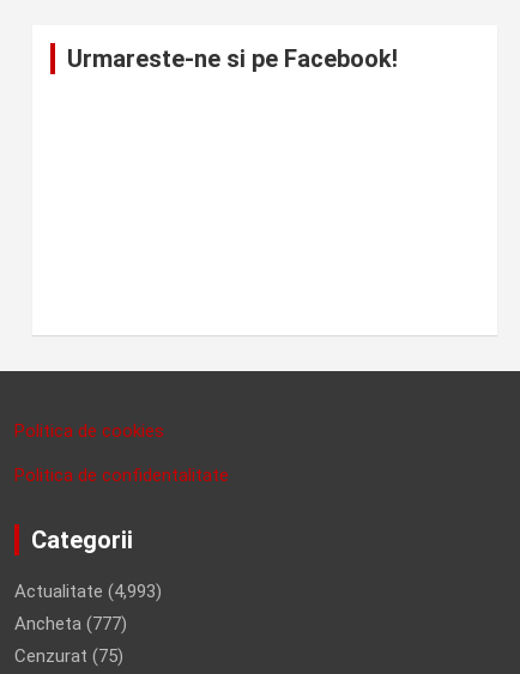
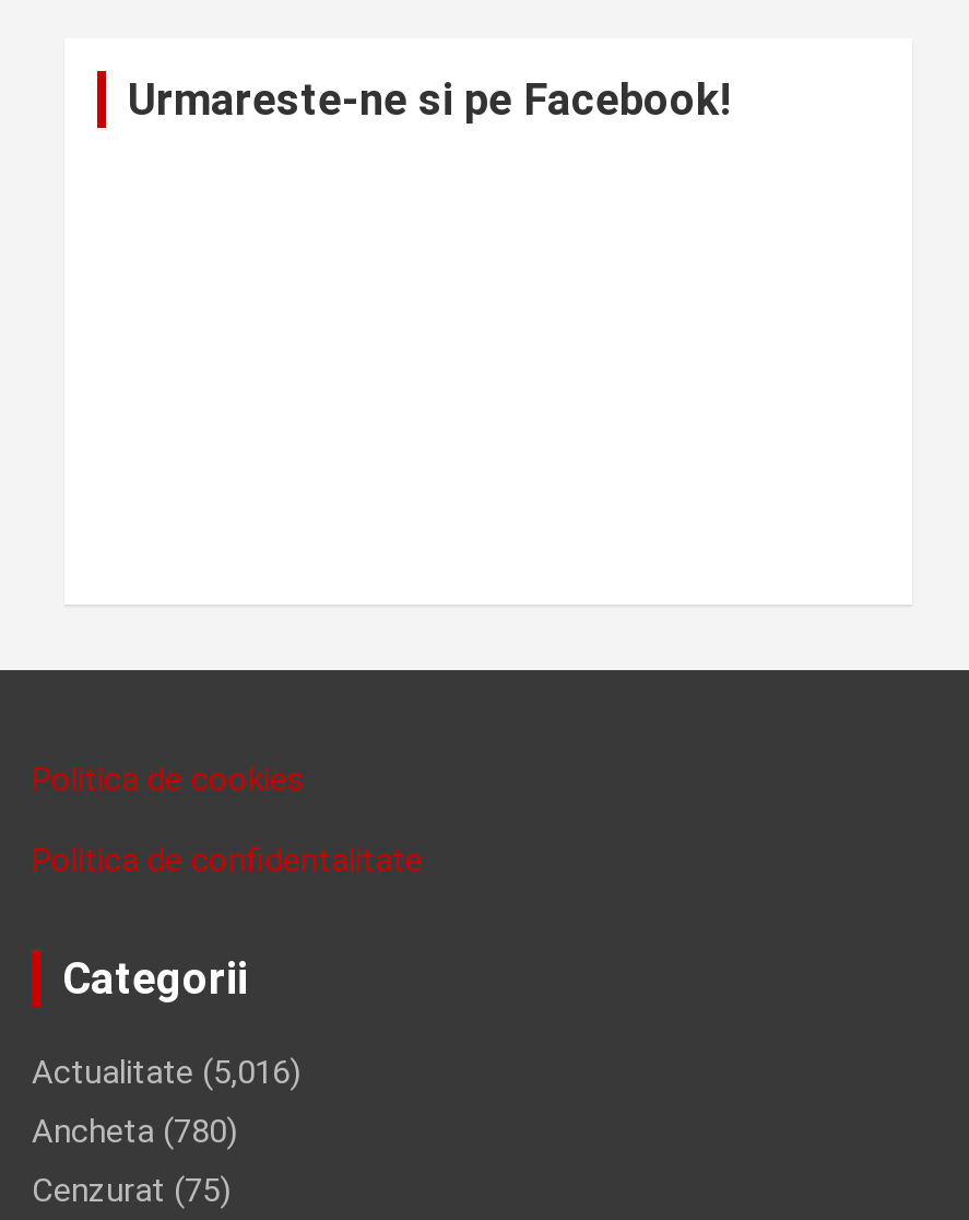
[14,580,162,602] Actualitate (4,993) -> [32,1052,300,1091] Actualitate (5,016)
[14,612,127,634] Ancheta (777) -> [32,1111,237,1150] Ancheta (780)

